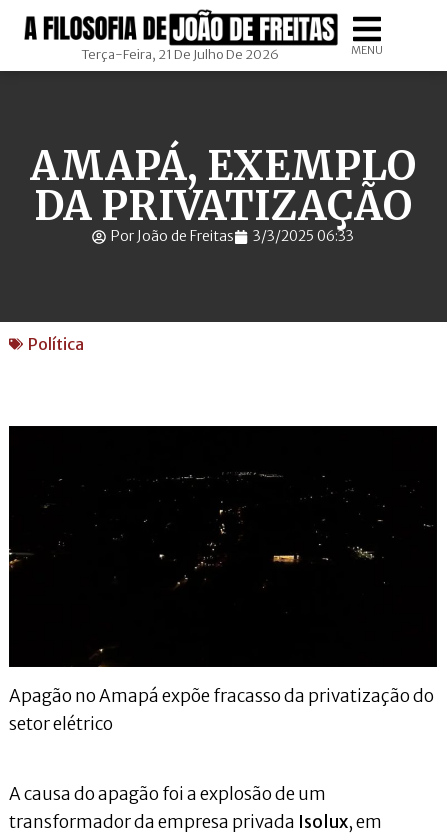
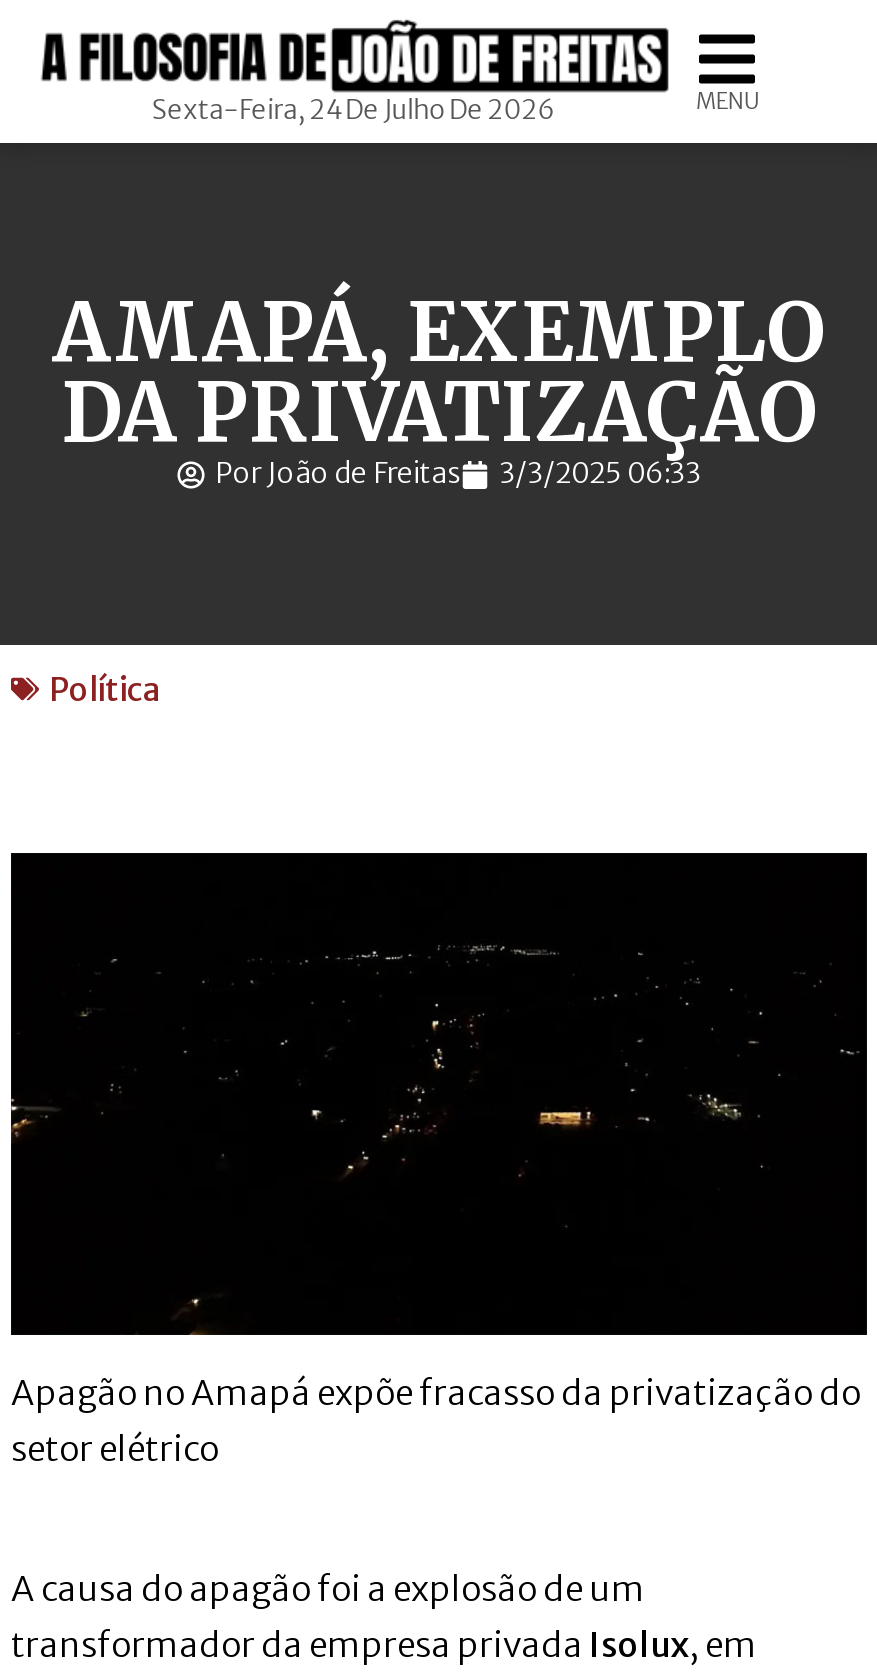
[81,46,279,63] Terça-Feira, 21 De Julho De 2026 -> [151,93,555,127] Sexta-Feira, 24 De Julho De 2026

